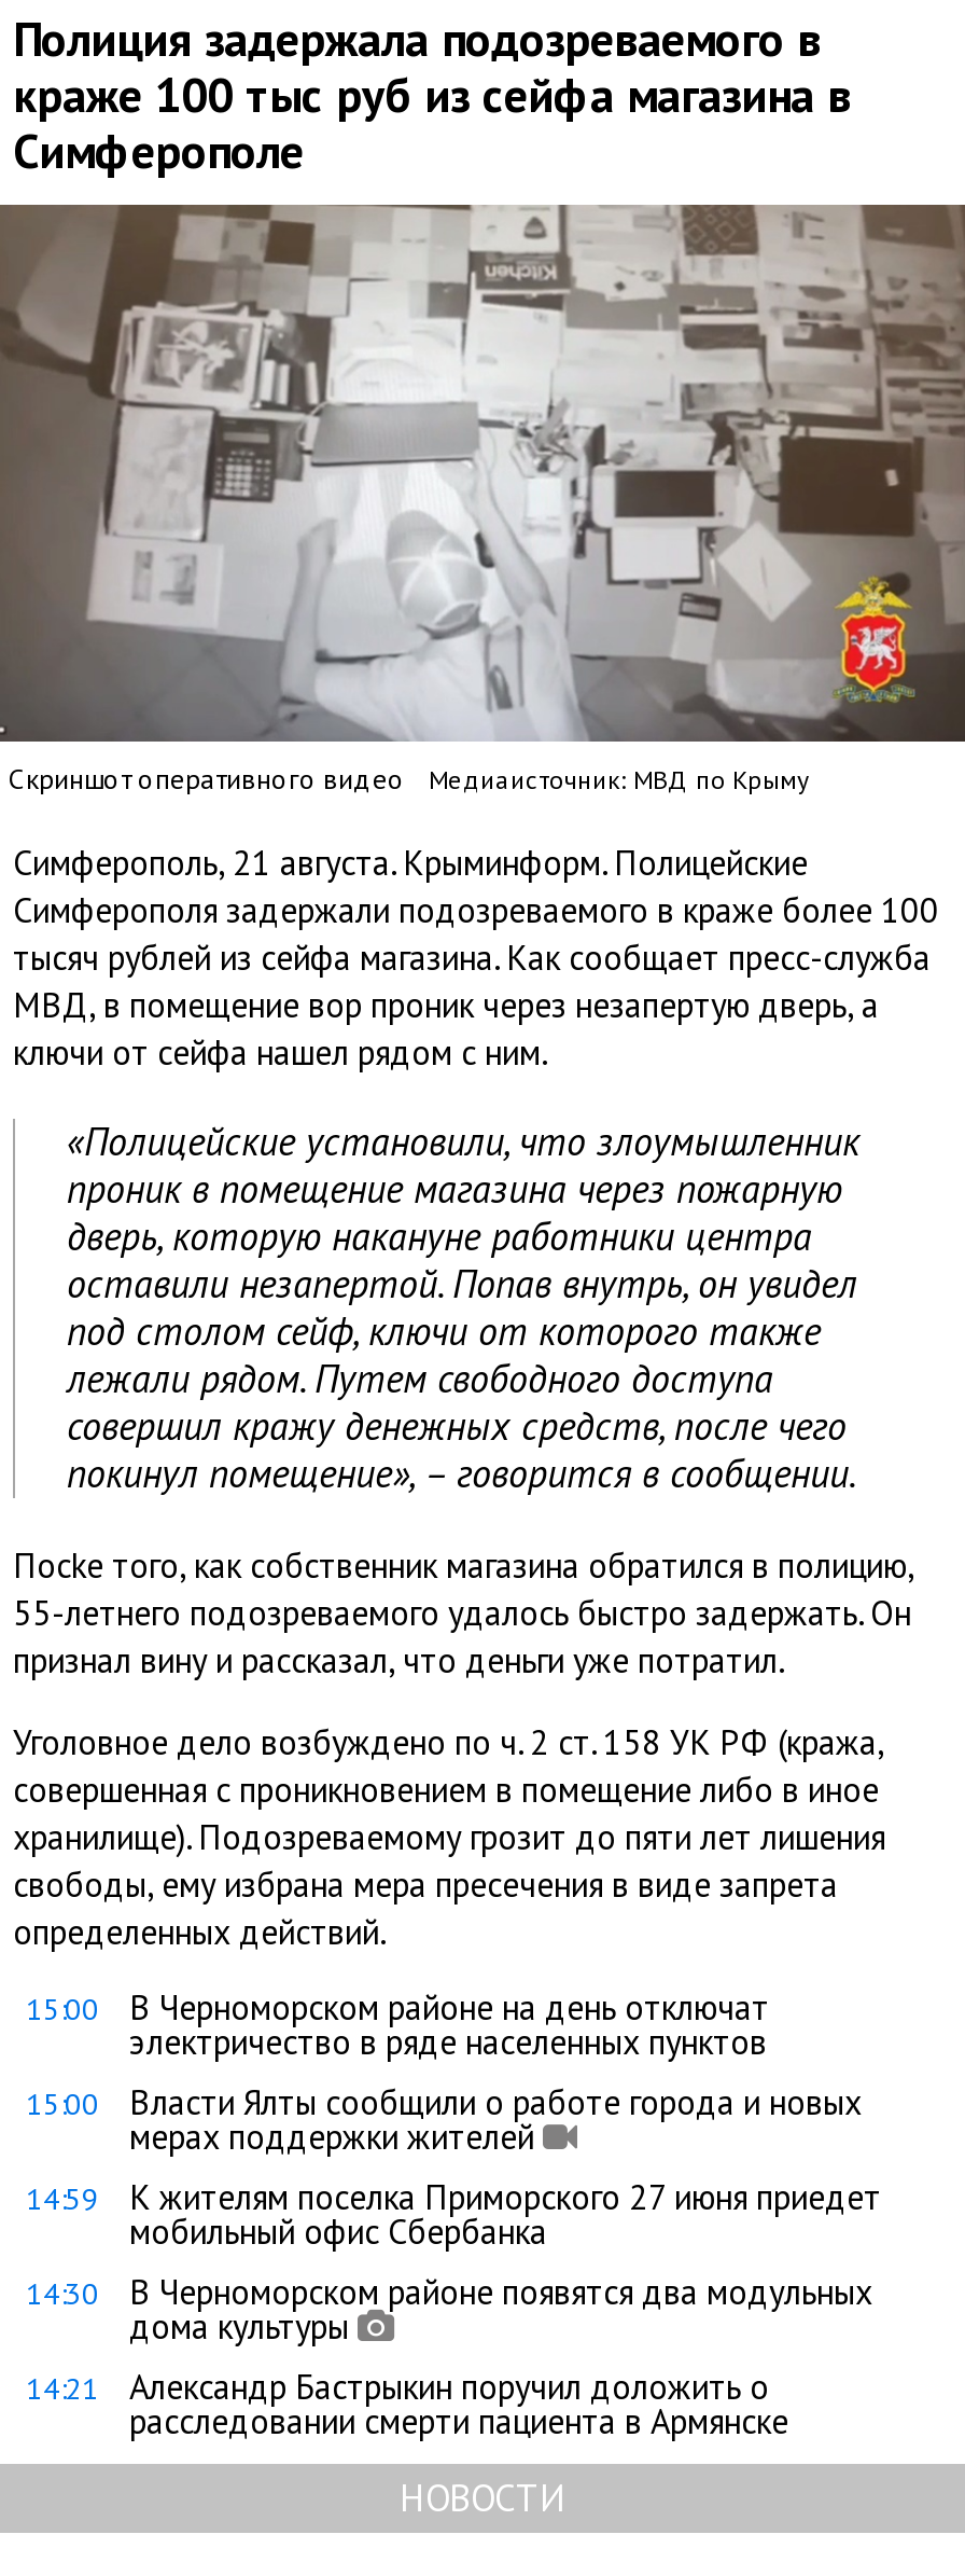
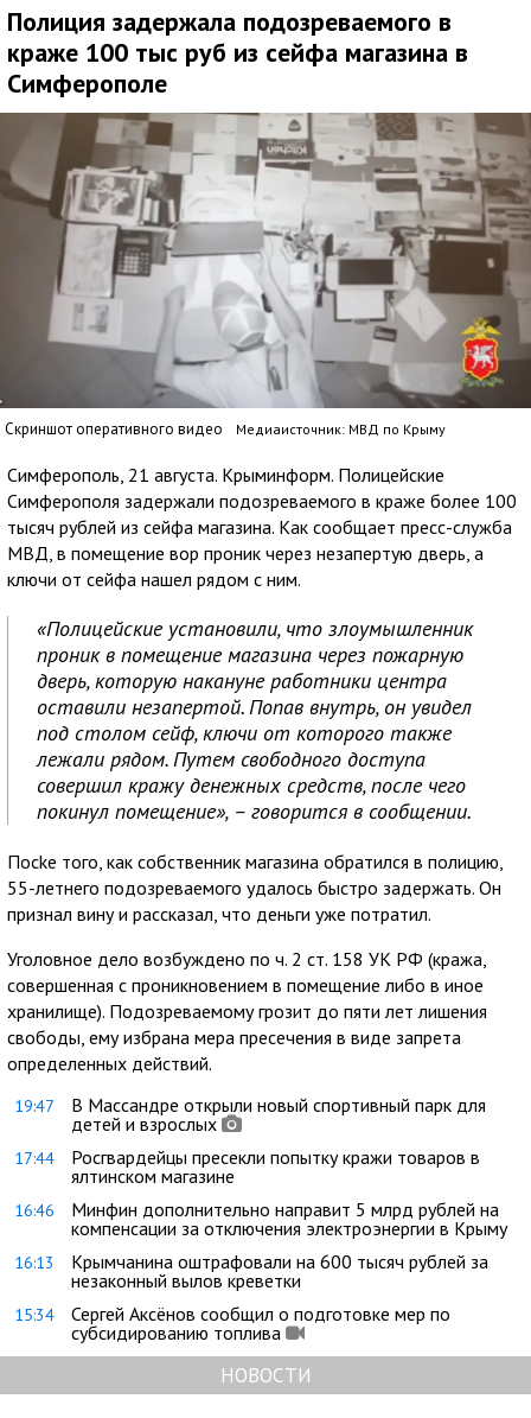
[26,1985,769,2063] 15:00 | В Черноморском районе на день отключат | электричество в ряде населенных пунктов -> [14,1093,486,1135] 19:47 | В Массандре открыли новый спортивный парк для | детей и взрослых
[26,2080,862,2158] 15:00 | Власти Ялты сообщили о работе города и новых | мерах поддержки жителей -> [14,1145,480,1188] 17:44 | Росгвардейцы пресекли попытку кражи товаров в | ялтинском магазине
[26,2175,881,2252] 14:59 | К жителям поселка Приморского 27 июня приедет | мобильный офис Сбербанка -> [14,1197,507,1240] 16:46 | Минфин дополнительно направит 5 млрд рублей на | компенсации за отключения электроэнергии в Крыму
[26,2270,872,2347] 14:30 | В Черноморском районе появятся два модульных | дома культуры -> [14,1249,488,1292] 16:13 | Крымчанина оштрафовали на 600 тысяч рублей за | незаконный вылов креветки
[26,2365,788,2442] 14:21 | Александр Бастрыкин поручил доложить о | расследовании смерти пациента в Армянске -> [14,1302,450,1344] 15:34 | Сергей Аксёнов сообщил о подготовке мер по | субсидированию топлива

